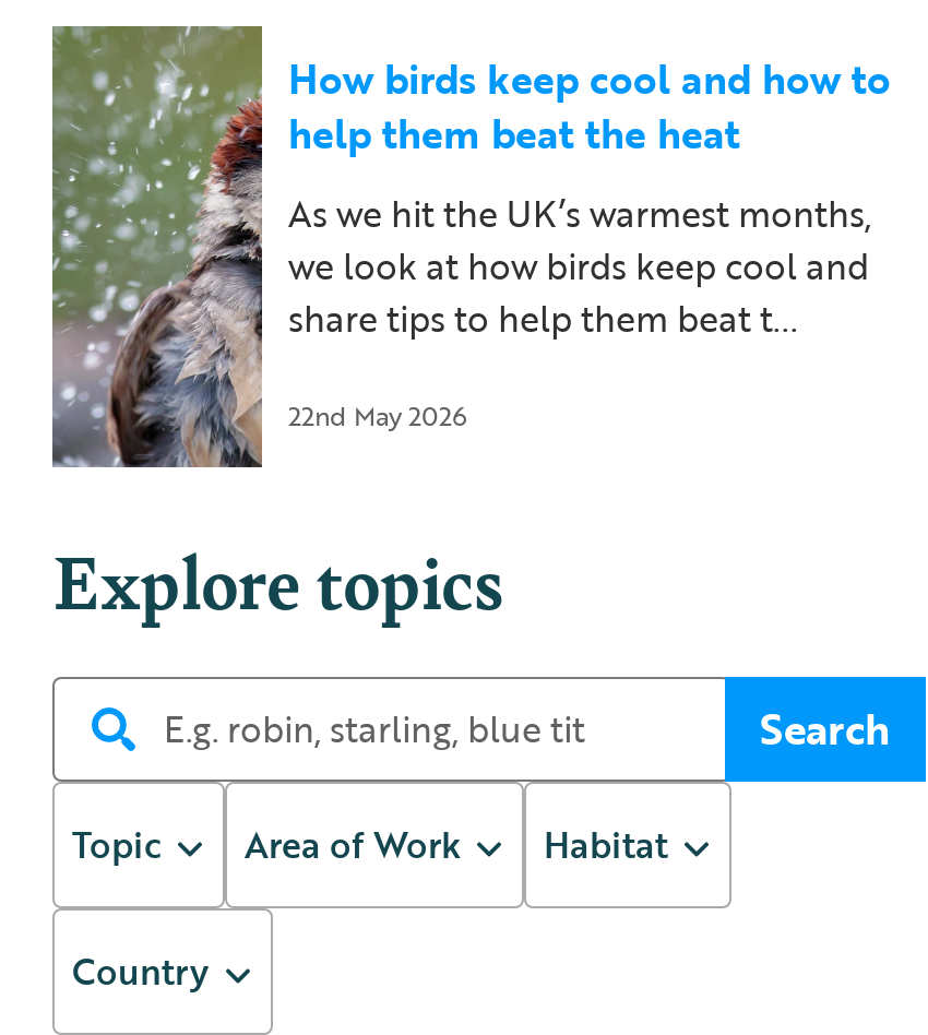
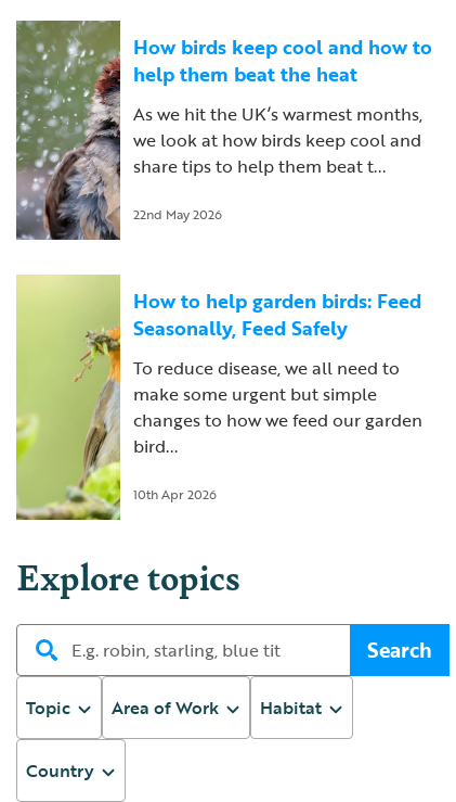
none -> [15,273,422,521] [image] | How to help garden birds: Feed | Seasonally, Feed Safely | To reduce disease, we all need to | make some urgent but simple | changes to how we feed our garden | bird... | 10th Apr 2026

